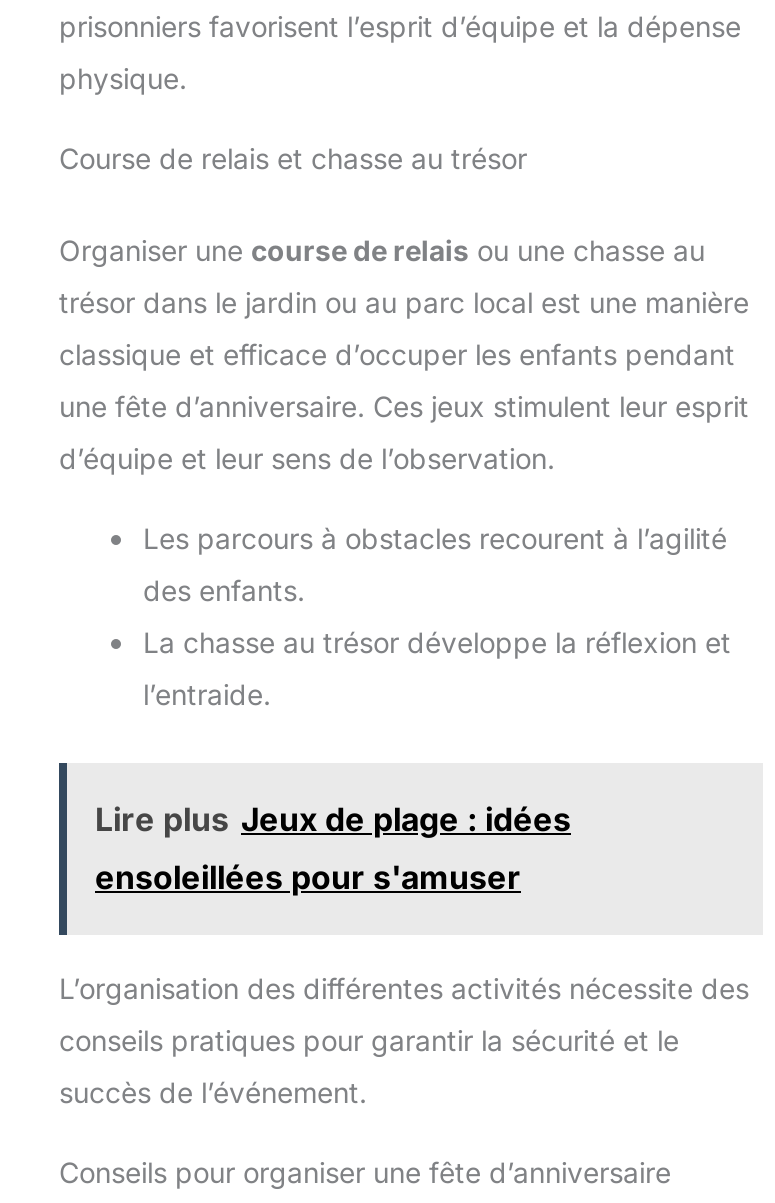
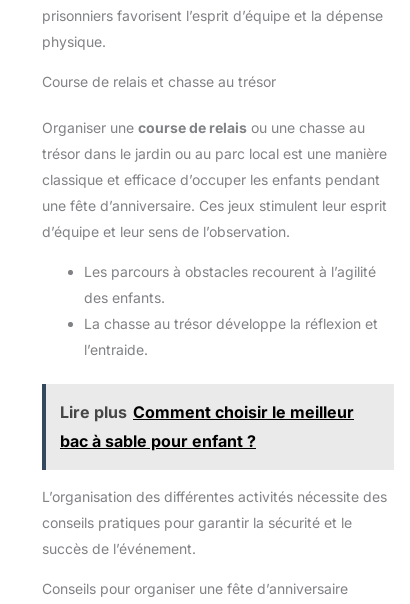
[95,799,571,897] Lire plus Jeux de plage : idées | ensoleillées pour s'amuser -> [60,402,354,451] Lire plus Comment choisir le meilleur | bac à sable pour enfant ?

